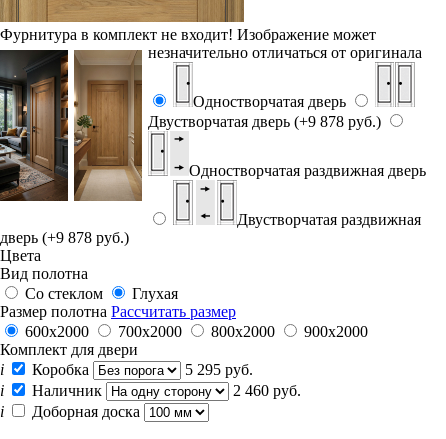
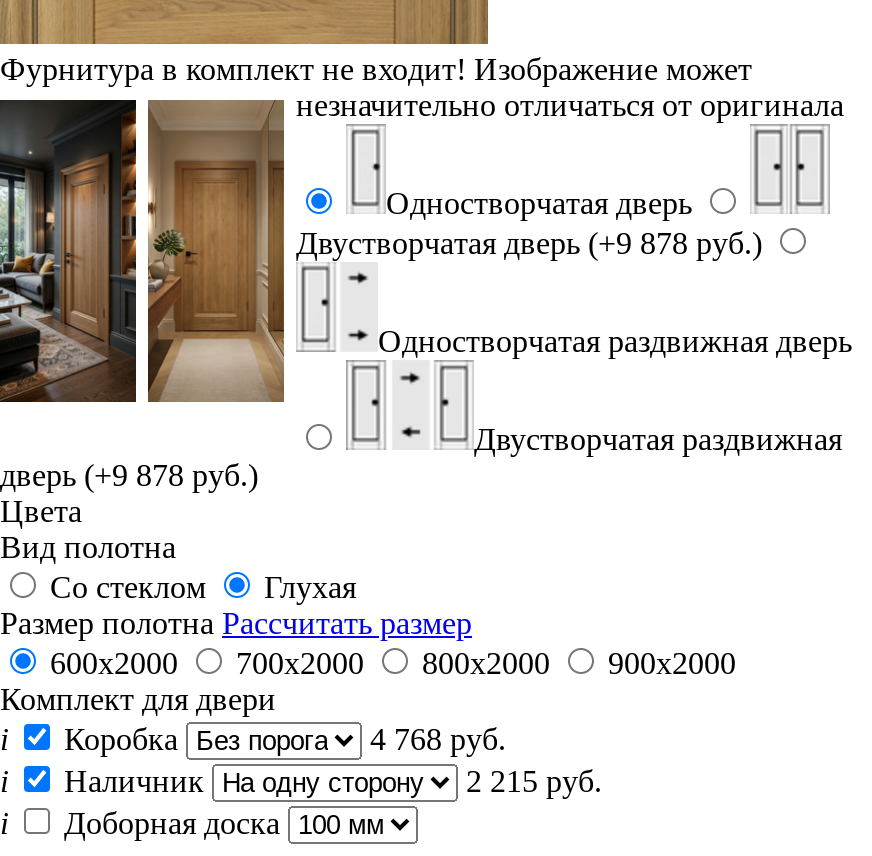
[185,361,253,378] 5 295 руб. -> [370,722,506,756] 4 768 руб.
[233,382,301,399] 2 460 руб. -> [466,764,602,798] 2 215 руб.

